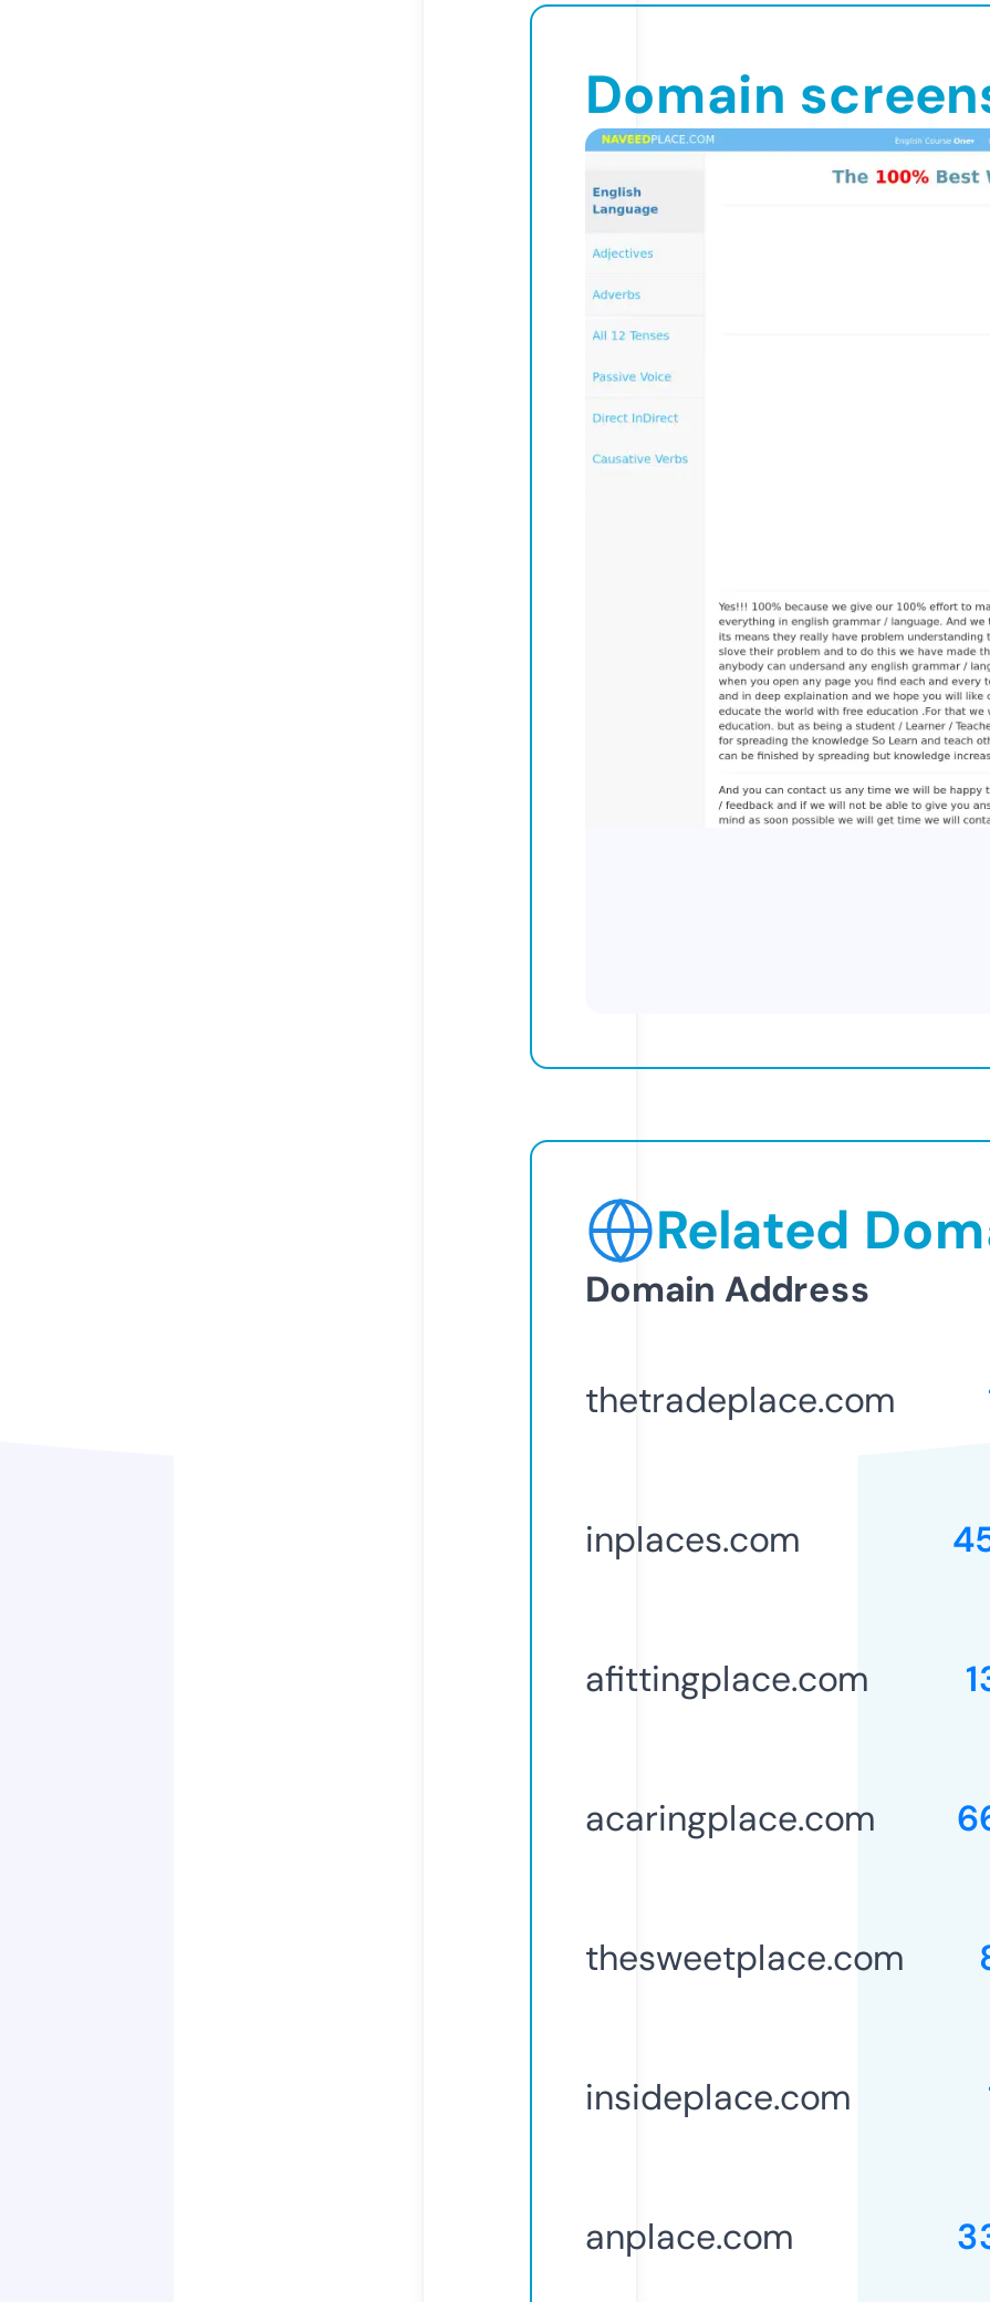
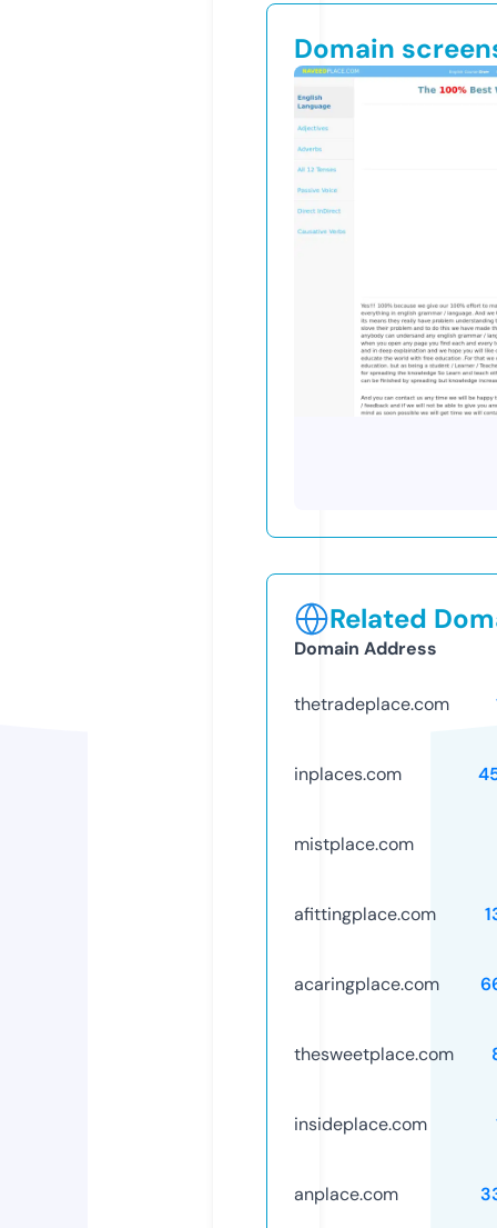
none -> [294,832,414,855] mistplace.com

